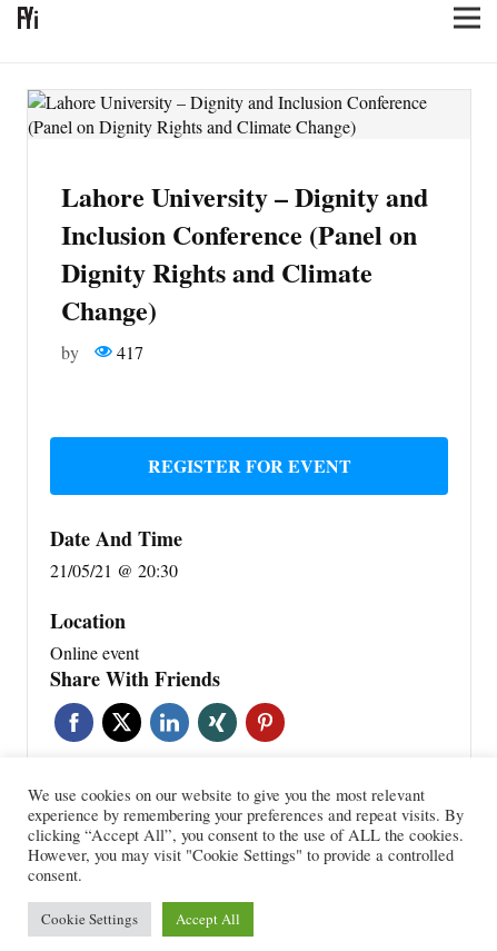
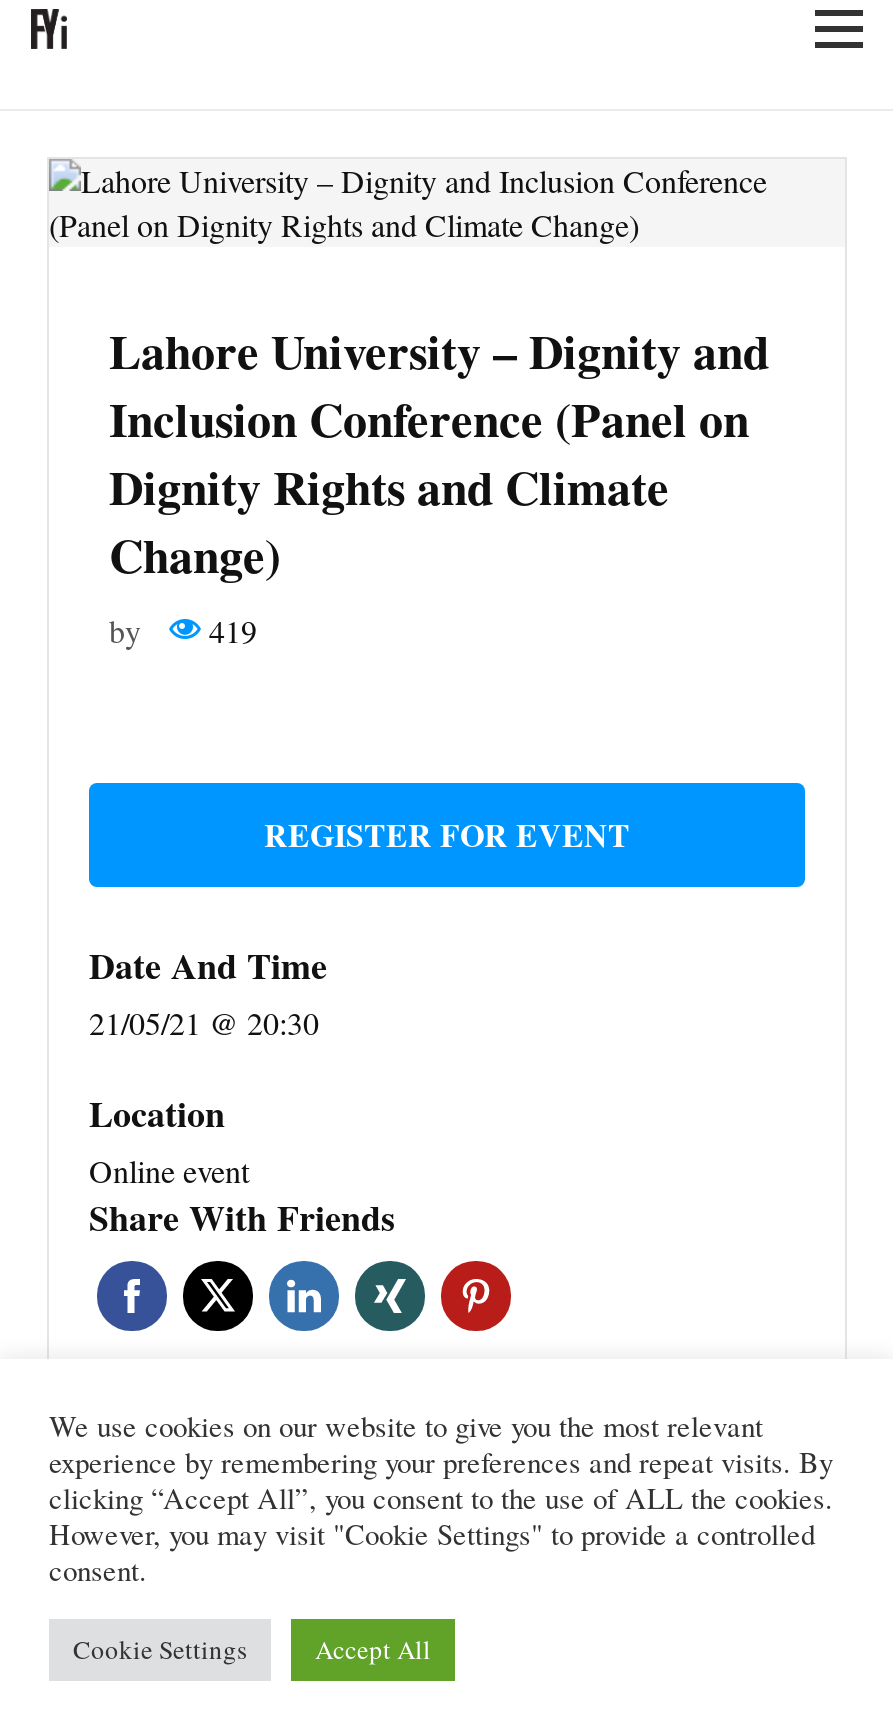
[61,340,143,364] by 417 -> [109,609,257,651] by 419

